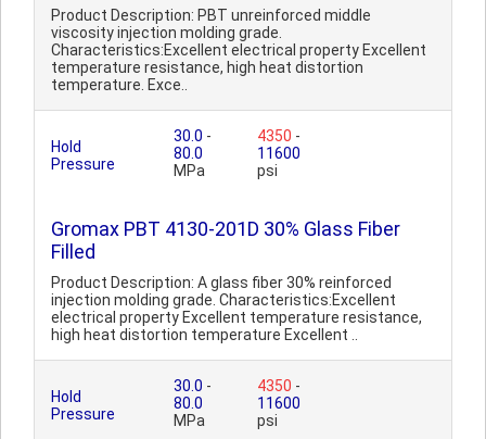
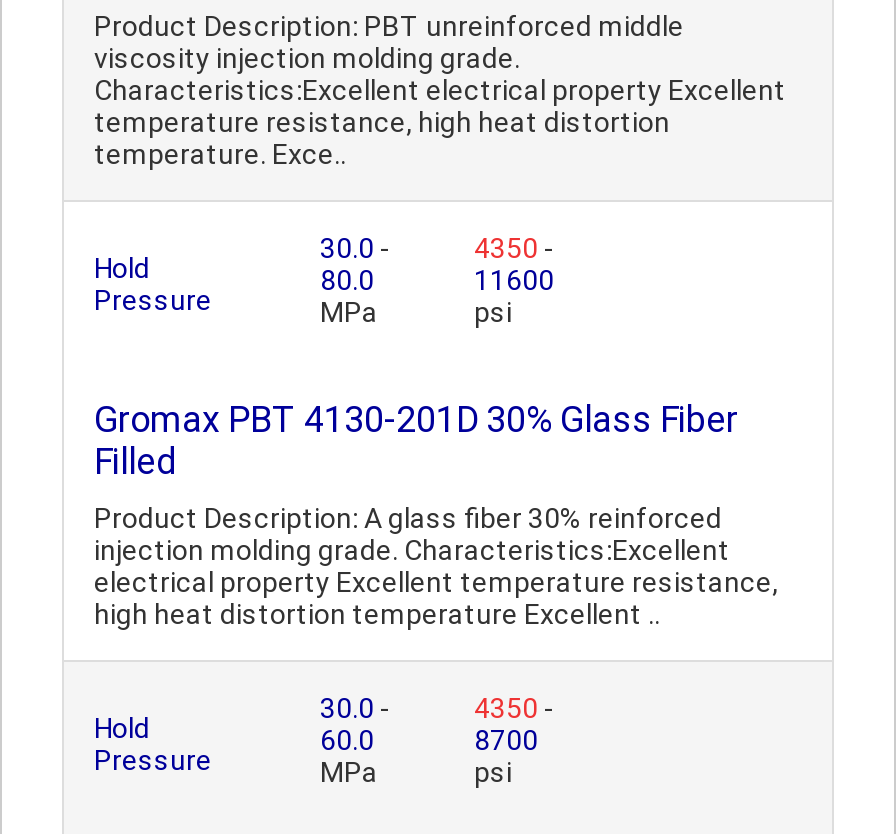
[174,394,203,412] 80.0 -> [320,724,374,756] 60.0
[257,394,300,412] 11600 -> [474,724,538,756] 8700

